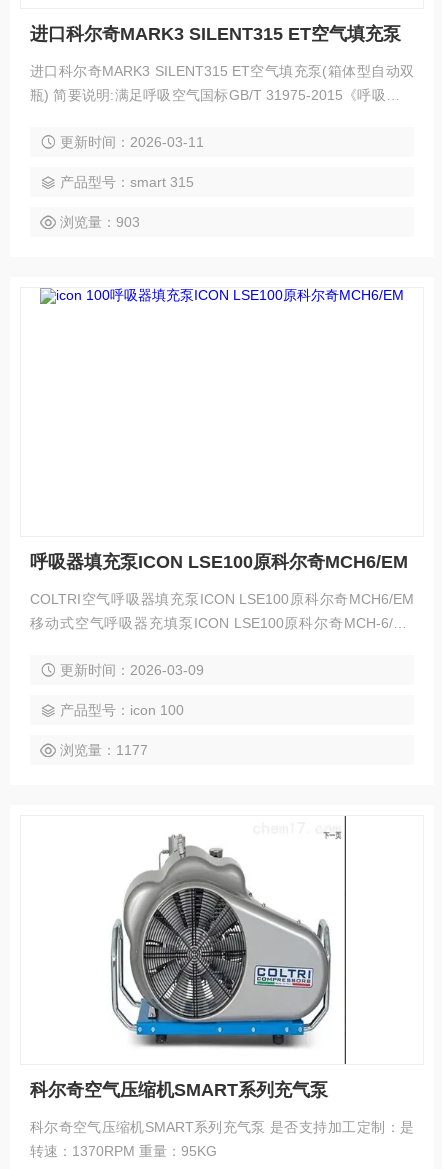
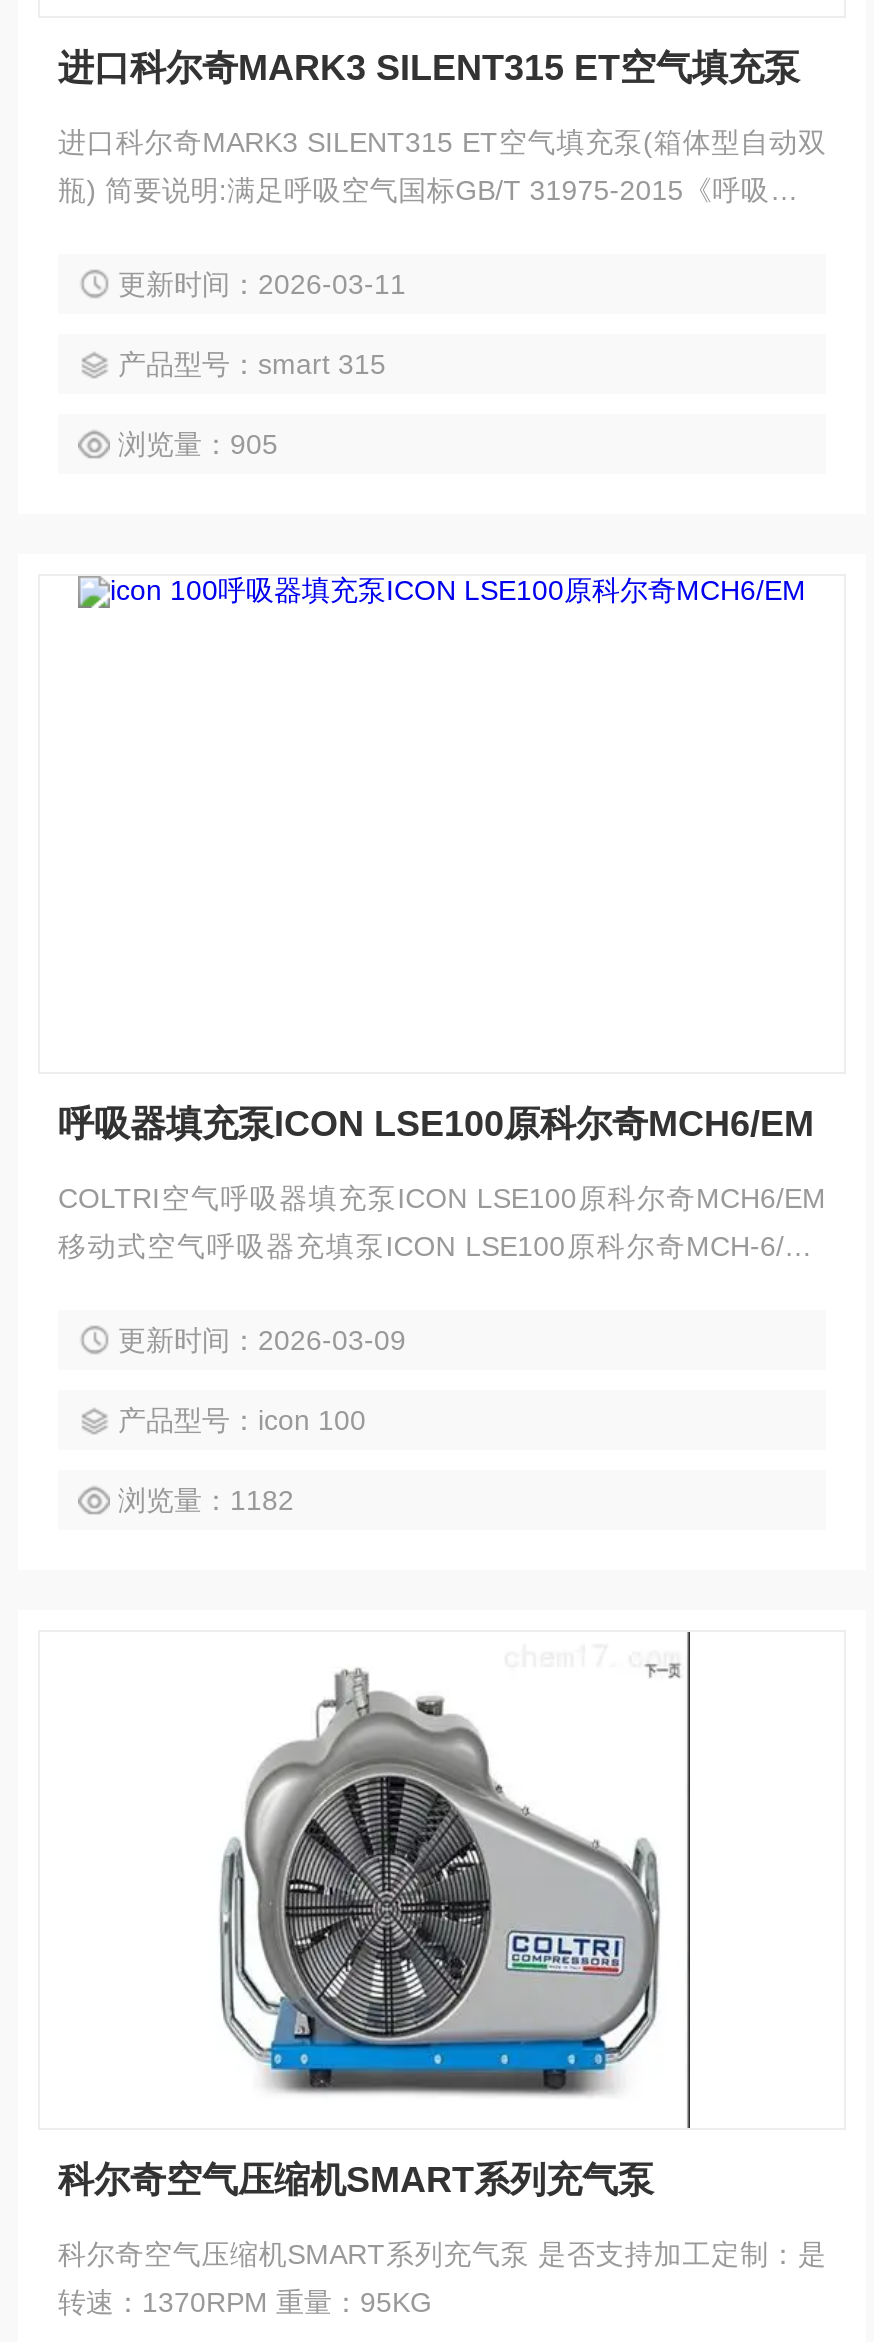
[60,214,140,230] 浏览量：903 -> [118,428,278,460] 浏览量：905
[60,742,148,758] 浏览量：1177 -> [118,1484,294,1516] 浏览量：1182

